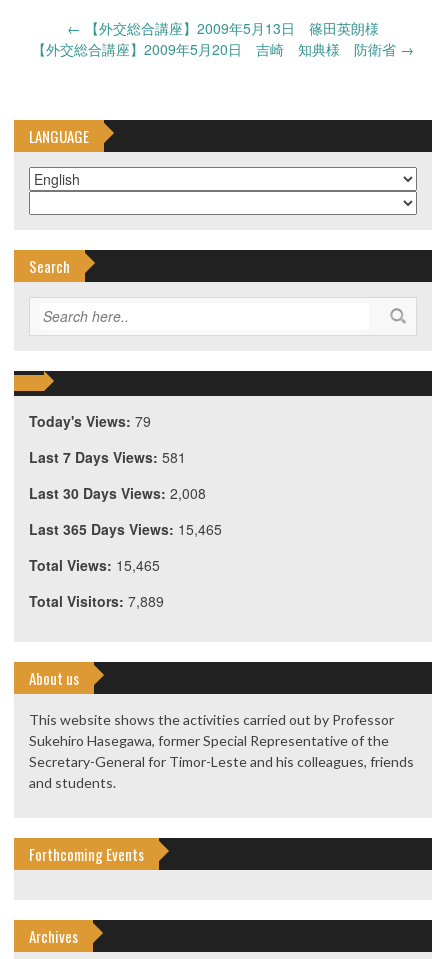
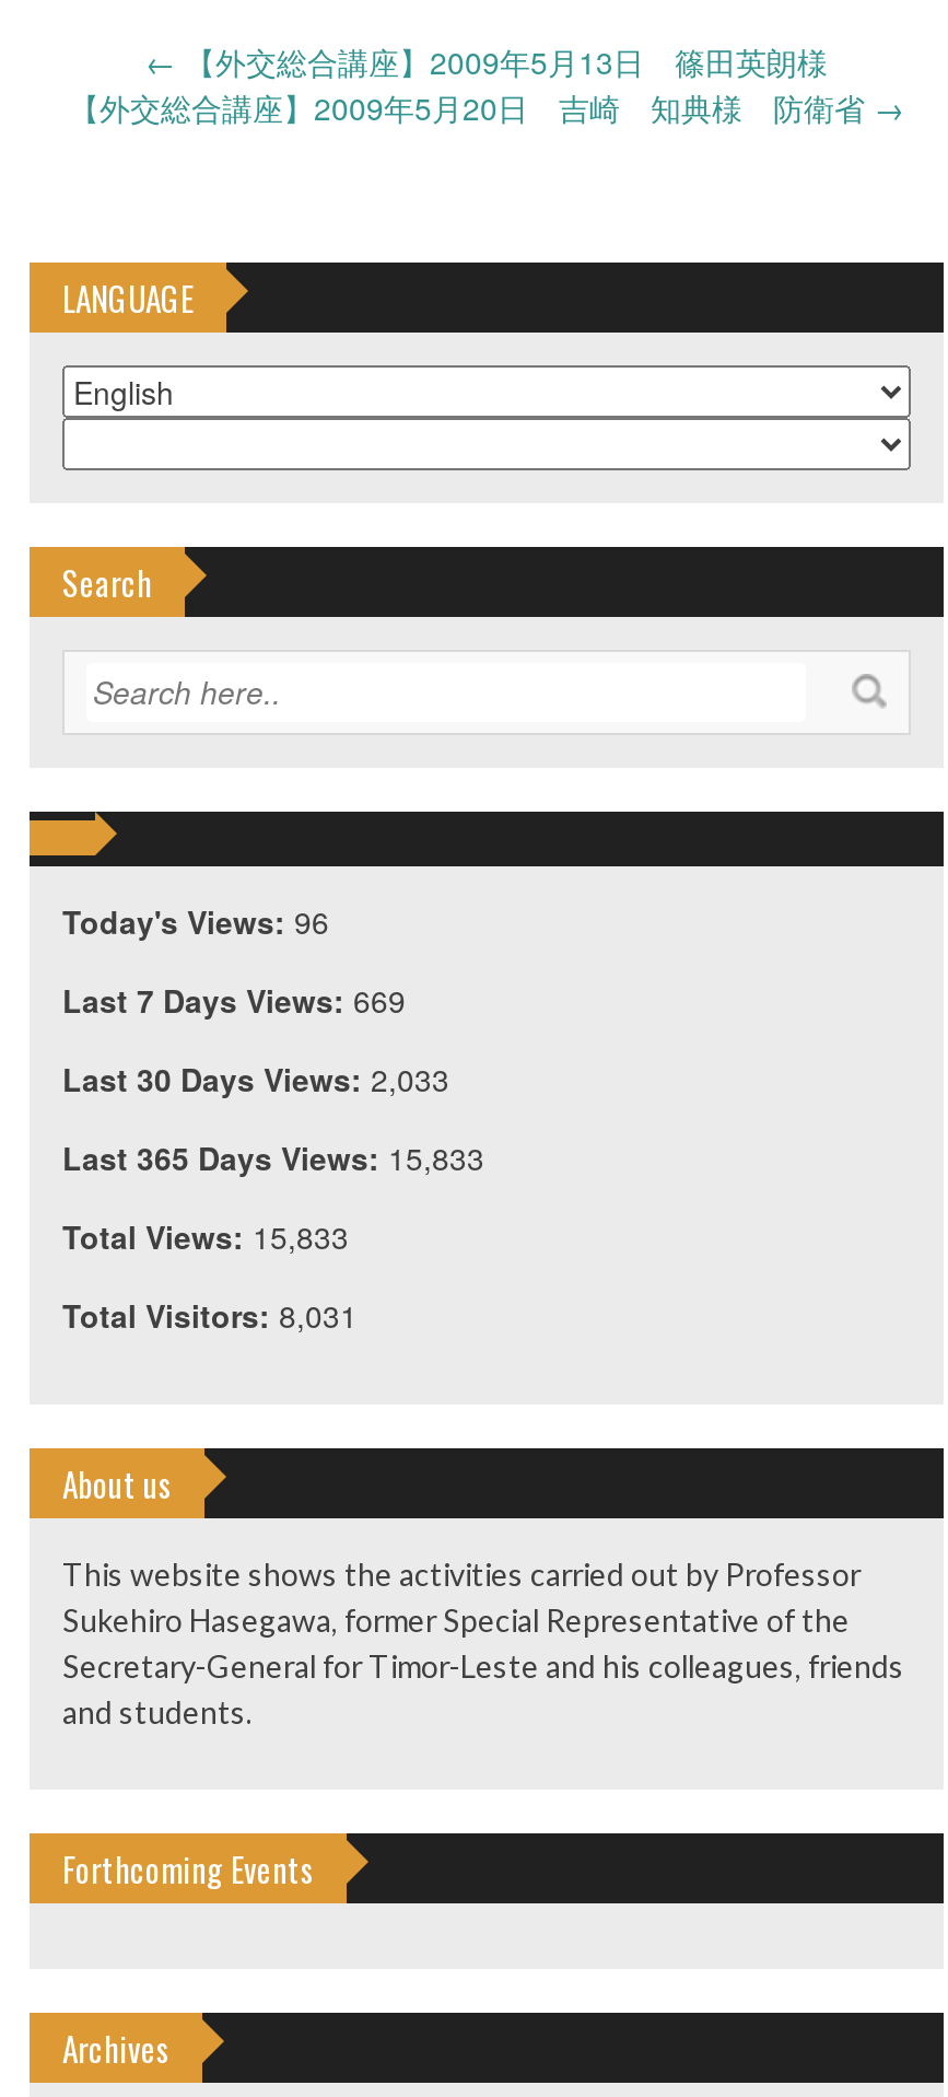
[29,411,151,431] Today's Views: 79 -> [62,899,329,942] Today's Views: 96
[29,447,186,467] Last 7 Days Views: 581 -> [62,977,406,1021] Last 7 Days Views: 669
[29,483,206,503] Last 30 Days Views: 2,008 -> [62,1056,449,1100] Last 30 Days Views: 2,033
[29,519,222,539] Last 365 Days Views: 15,465 -> [62,1135,484,1179] Last 365 Days Views: 15,833
[29,555,160,575] Total Views: 15,465 -> [62,1214,349,1257] Total Views: 15,833
[29,591,164,611] Total Visitors: 7,889 -> [62,1292,358,1336] Total Visitors: 8,031

